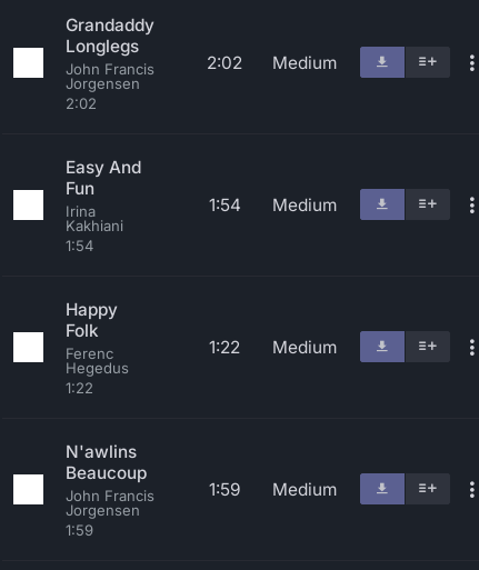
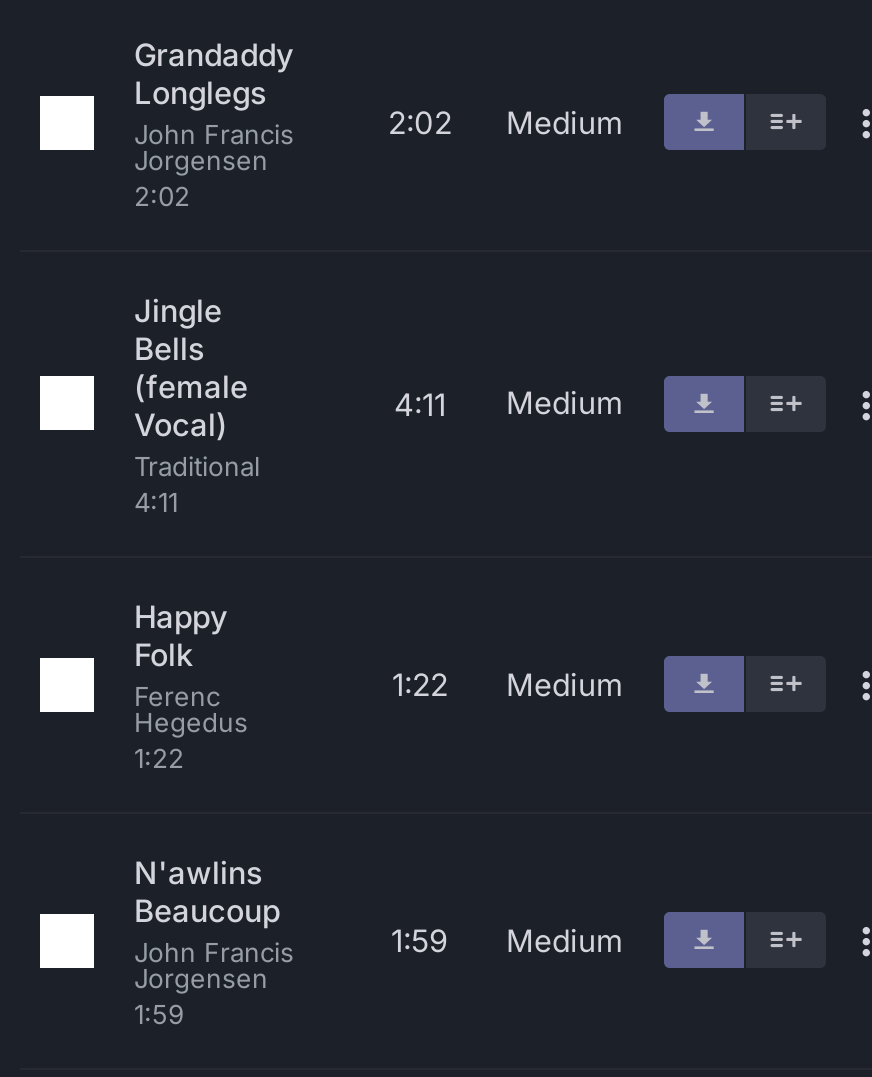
[66,157,141,254] Easy And | Fun | Irina | Kakhiani | 1:54 -> [134,292,260,518] Jingle | Bells | (female | Vocal) | Traditional | 4:11
[208,194,337,216] 1:54 Medium -> [394,384,622,423] 4:11 Medium

